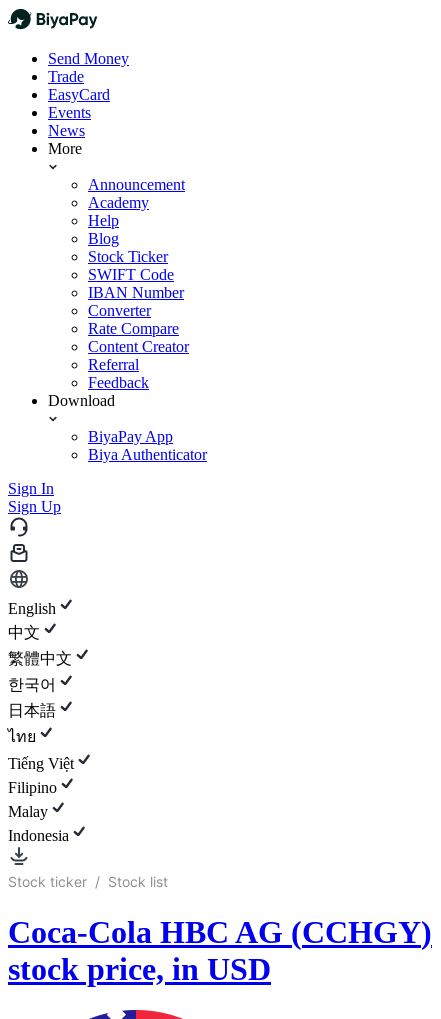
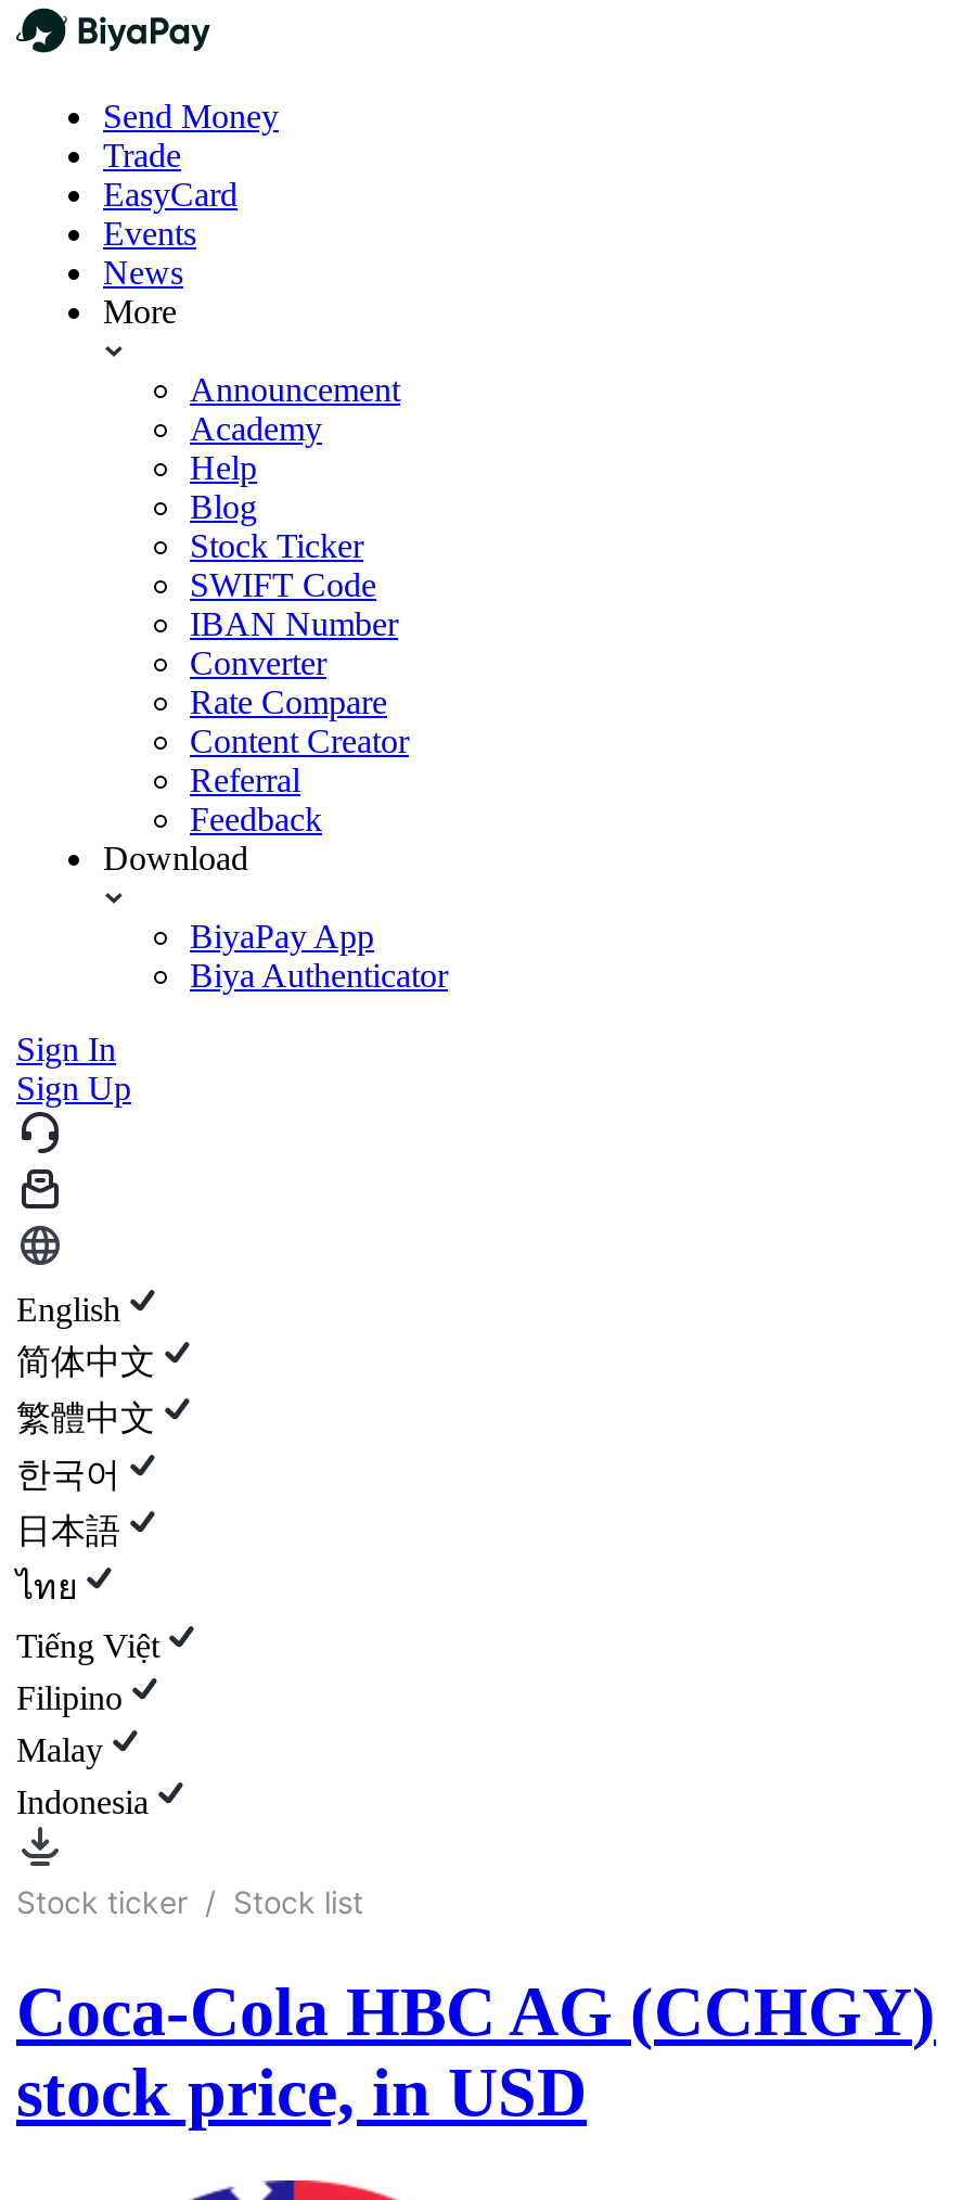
[8,624,40,641] 中文 -> [16,1343,155,1380] 简体中文

